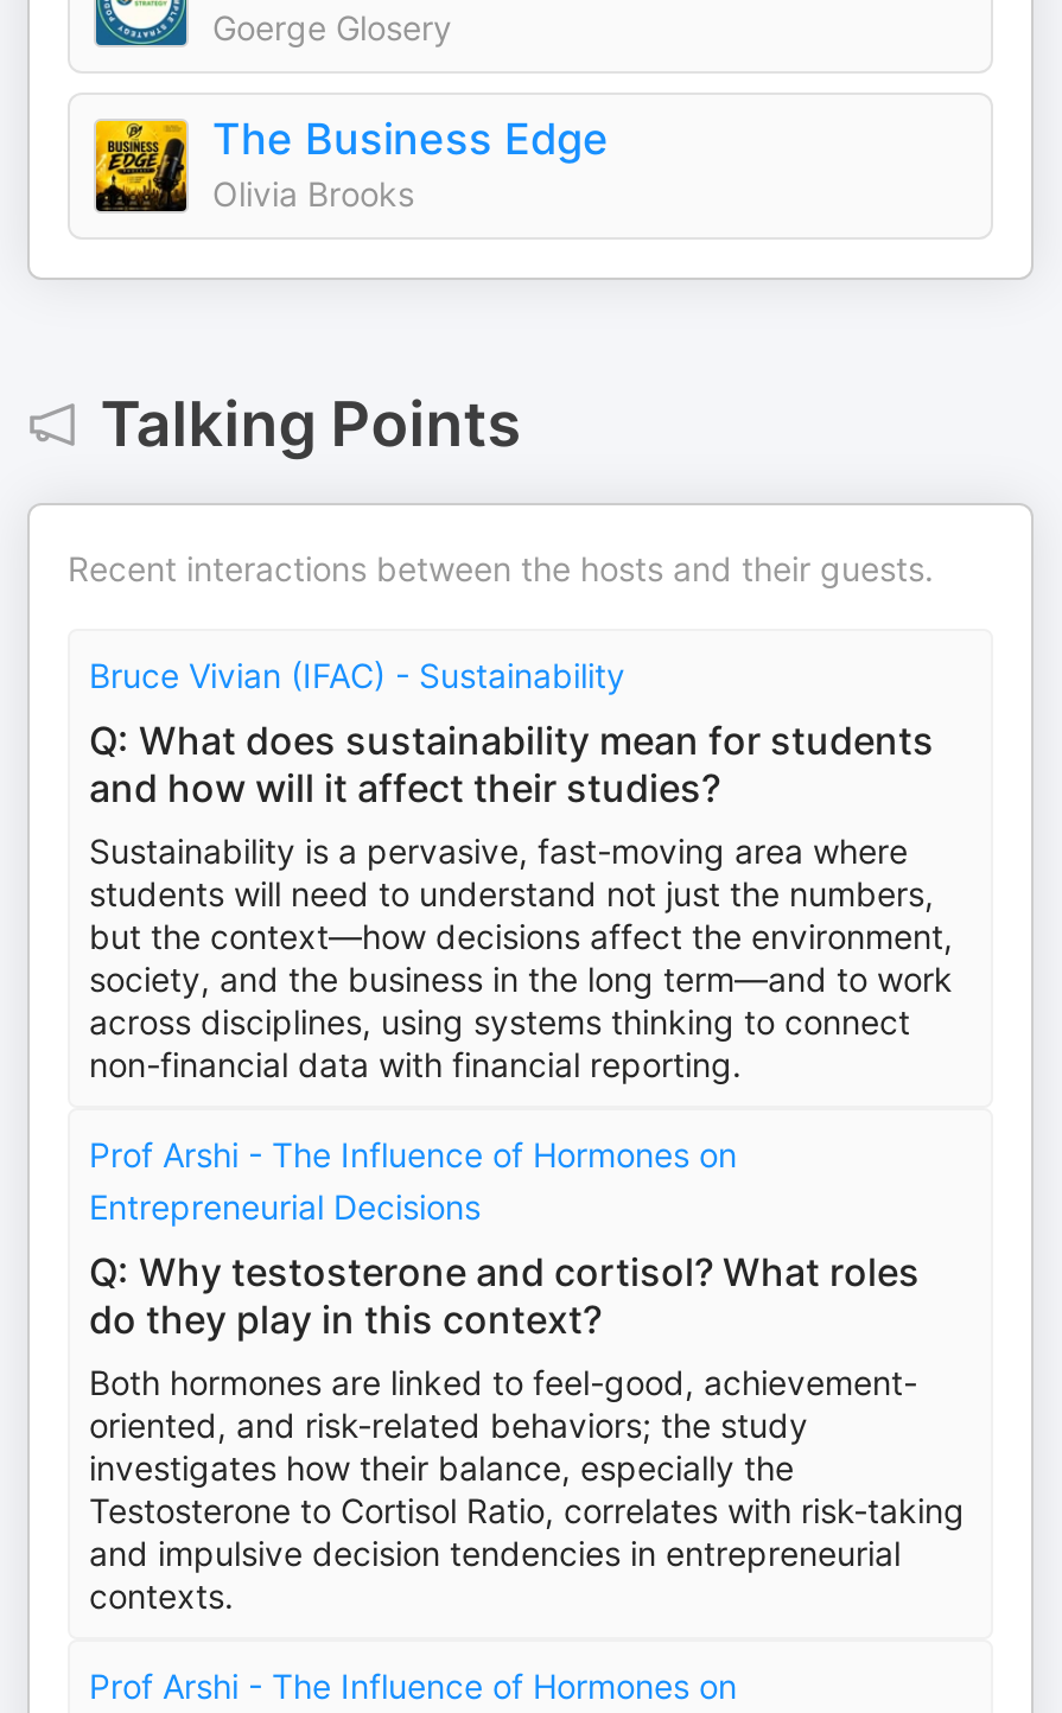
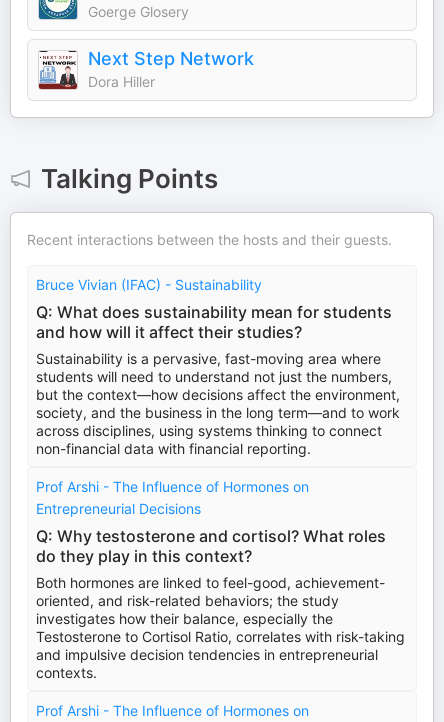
[94,114,609,214] [image] | The Business Edge | Olivia Brooks -> [38,48,254,90] [image] | Next Step Network | Dora Hiller

